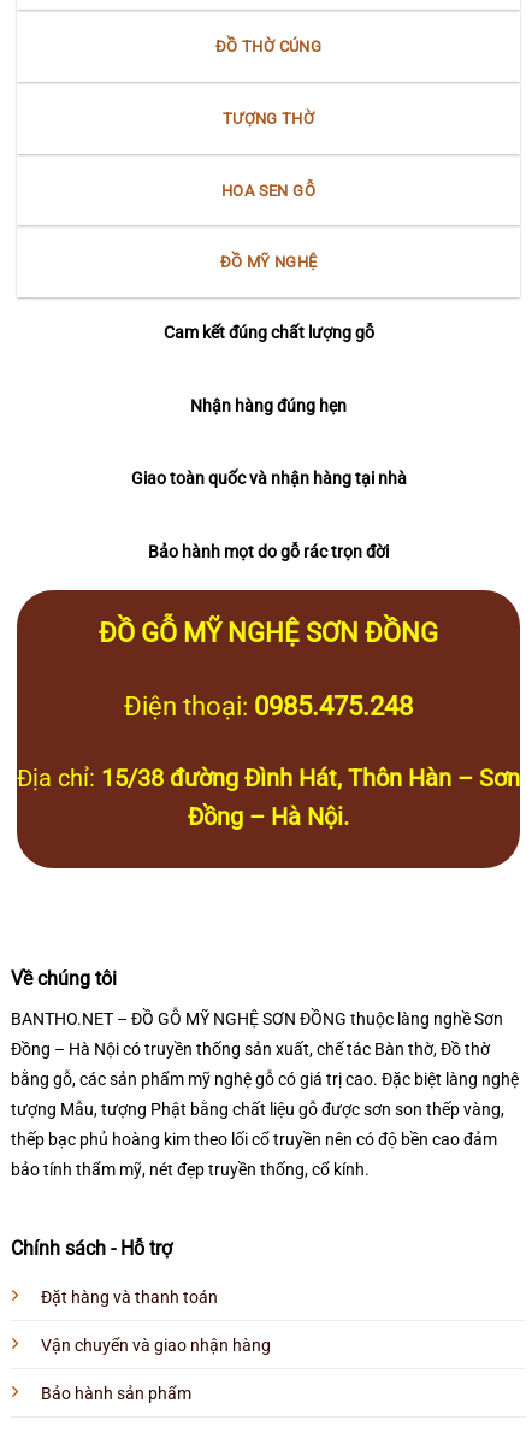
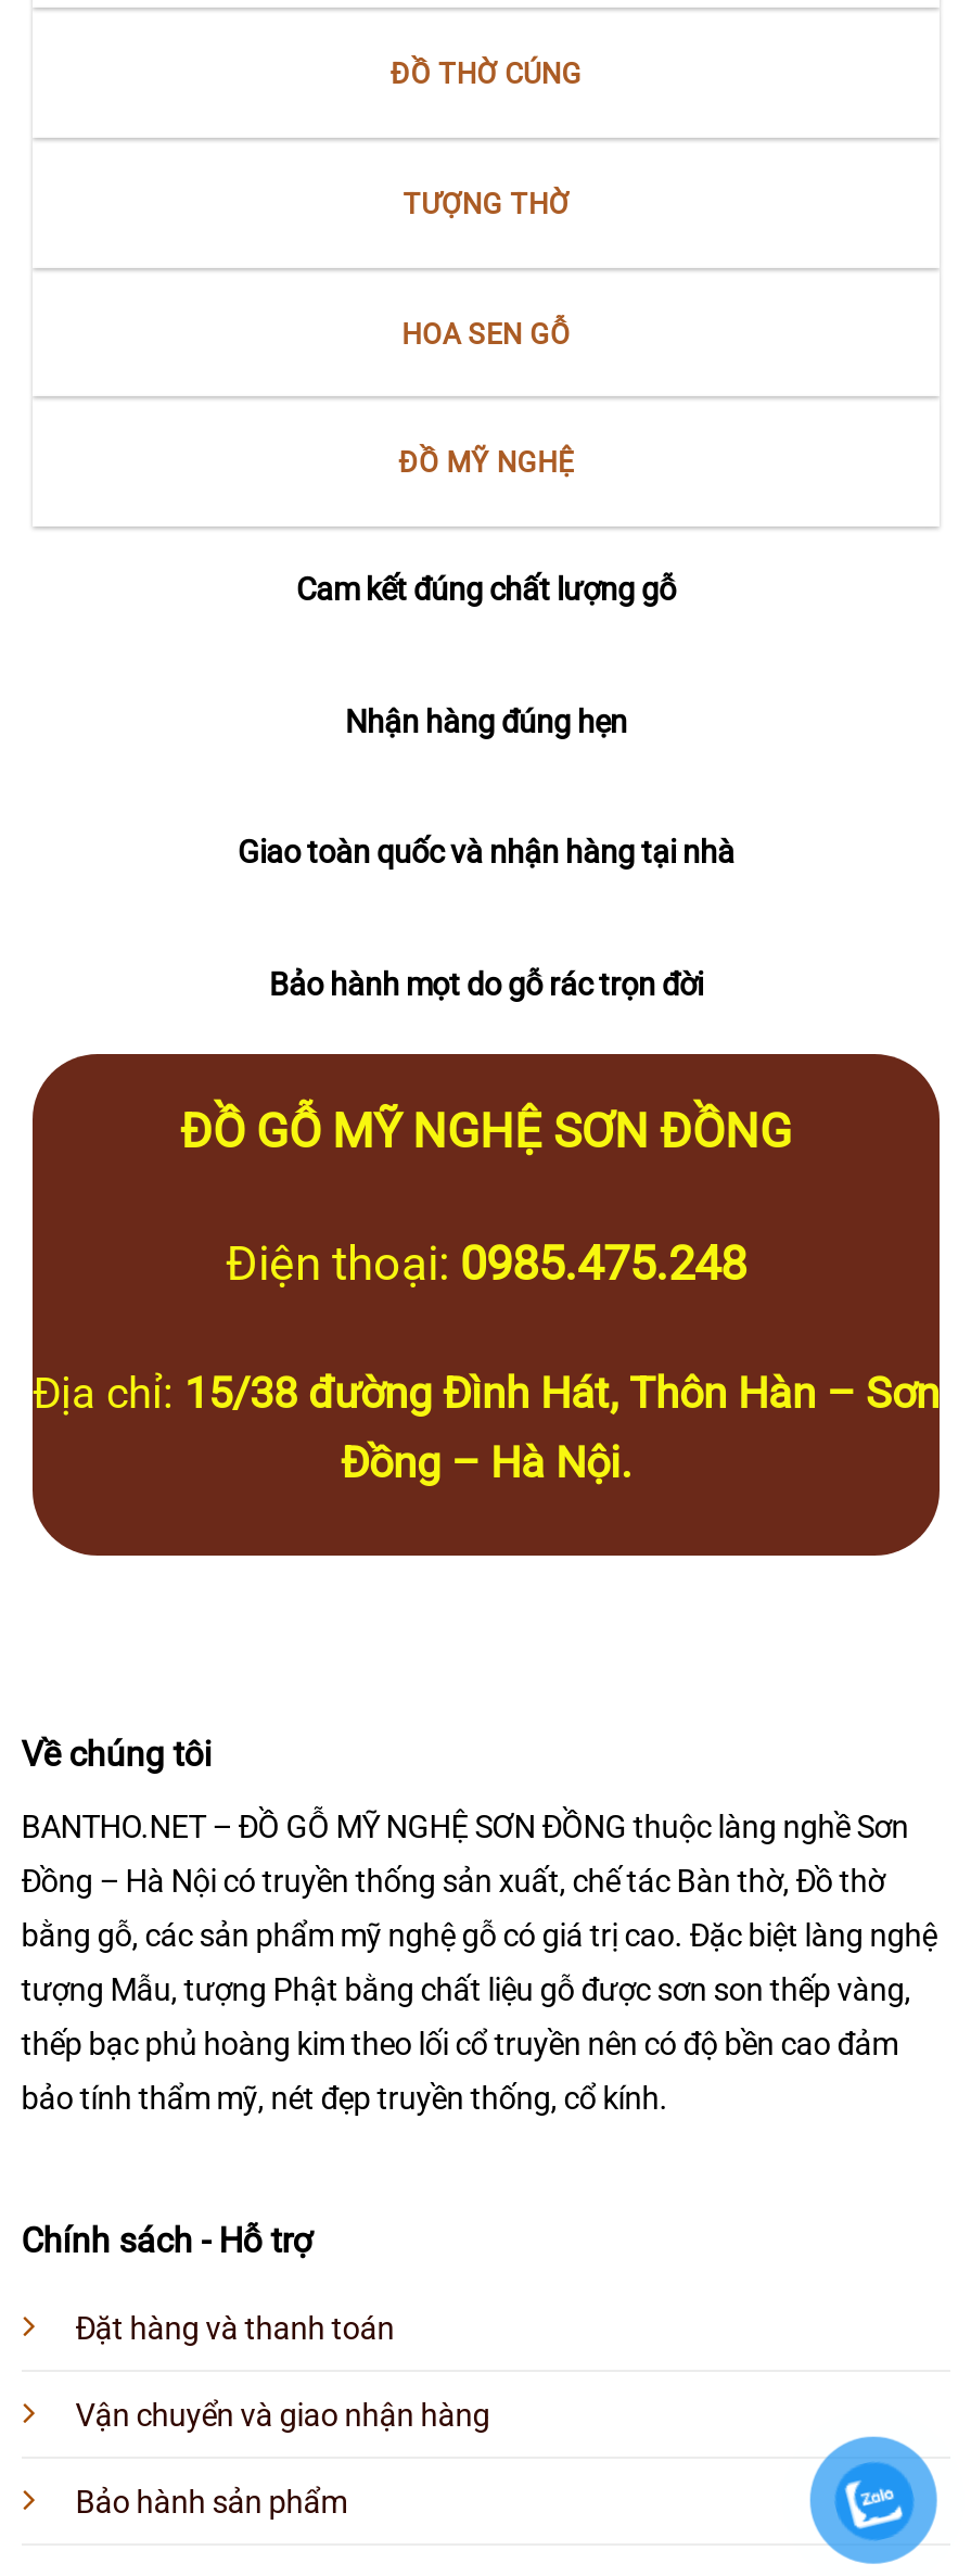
none -> [807,2435,940,2565] [image]

